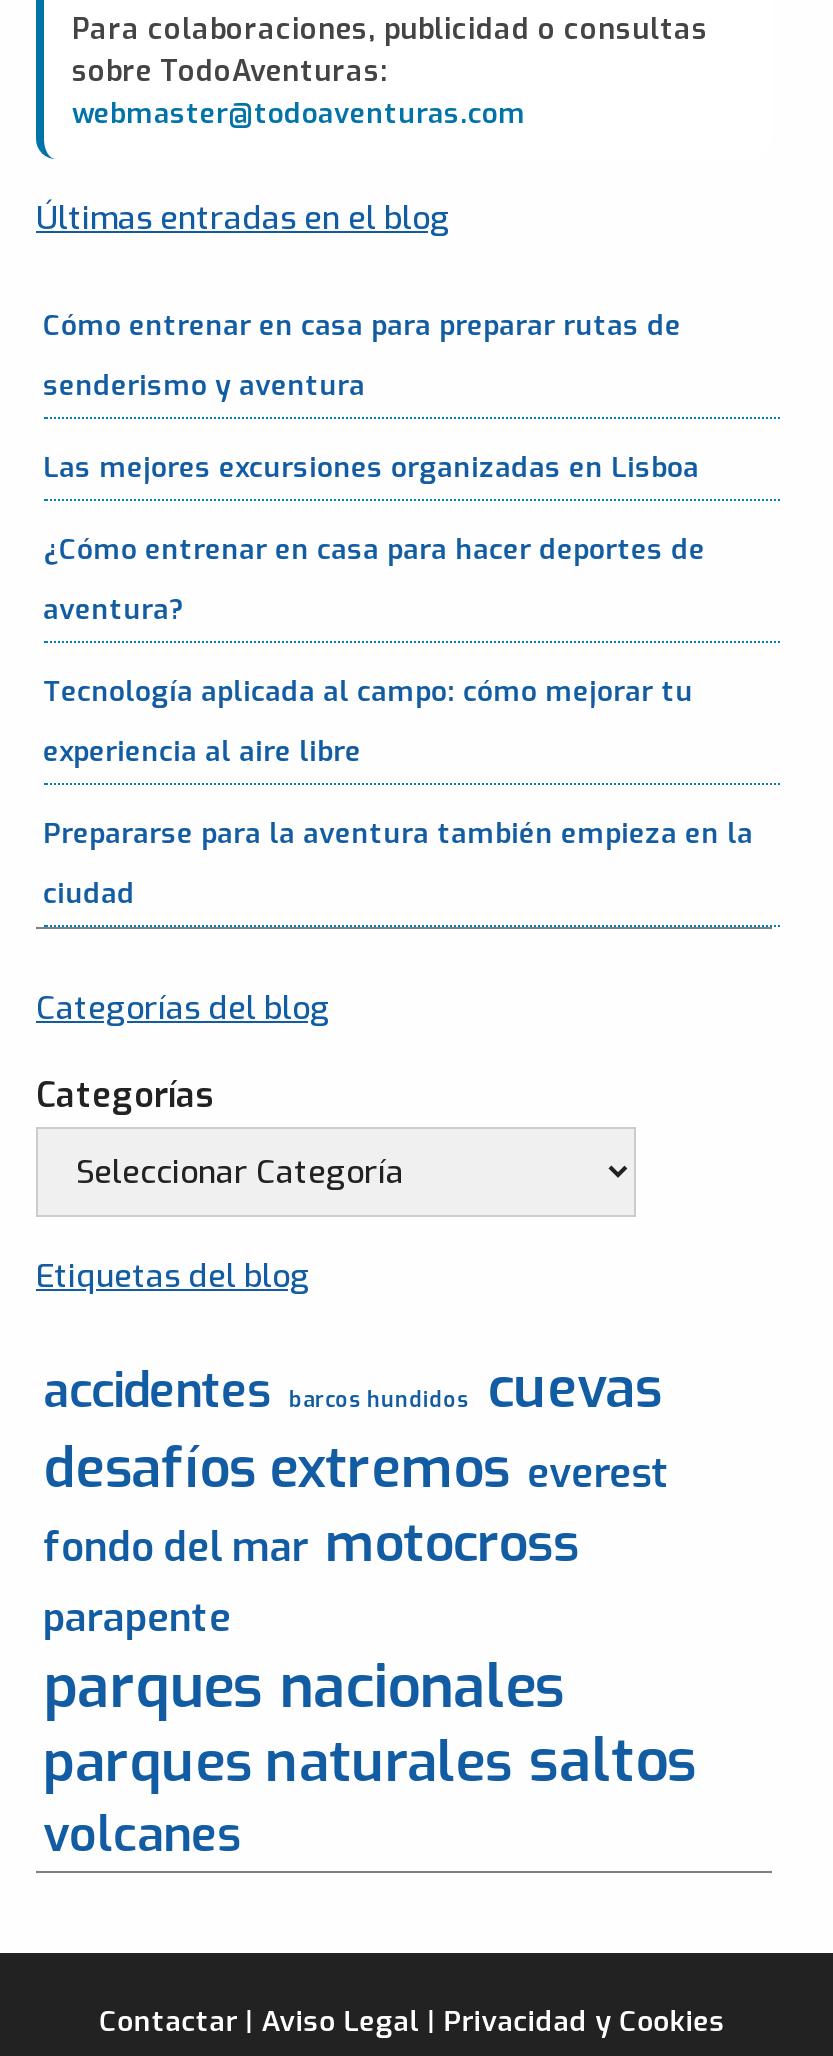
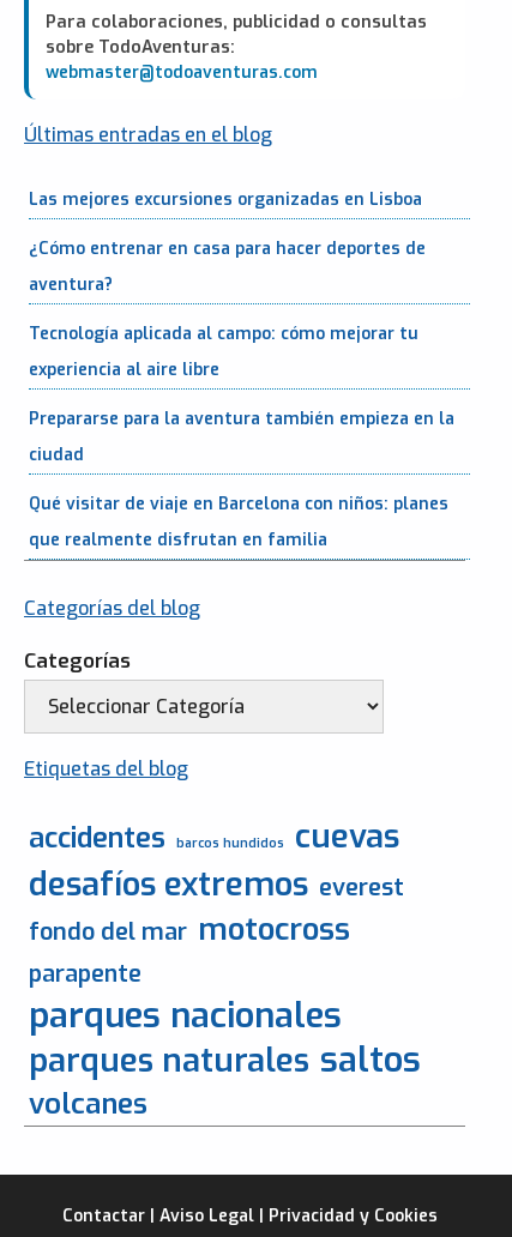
[43,306,681,404] Cómo entrenar en casa para preparar rutas de | senderismo y aventura -> none
moved [43,448,753,912] -> [28,188,454,466]: Las mejores excursiones organizadas en Lisboa | ¿Cómo entrenar en casa para hacer deportes de | aventura? | Tecnología aplicada al campo: cómo mejorar tu | experiencia al aire libre | Prepararse para la aventura también empieza en la | ciudad
none -> [28,492,448,551] Qué visitar de viaje en Barcelona con niños: planes | que realmente disfrutan en familia

